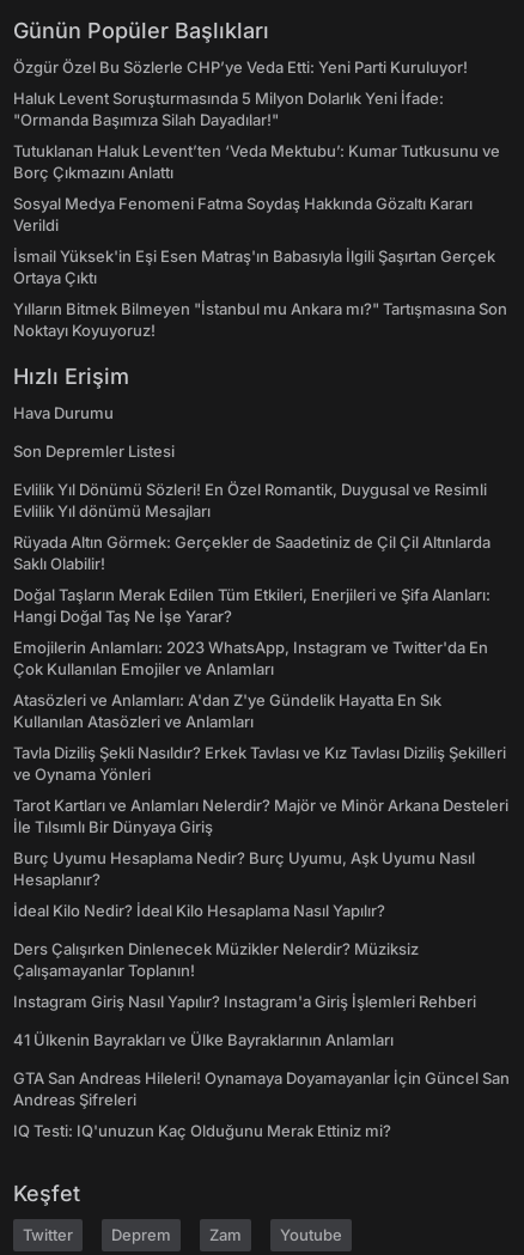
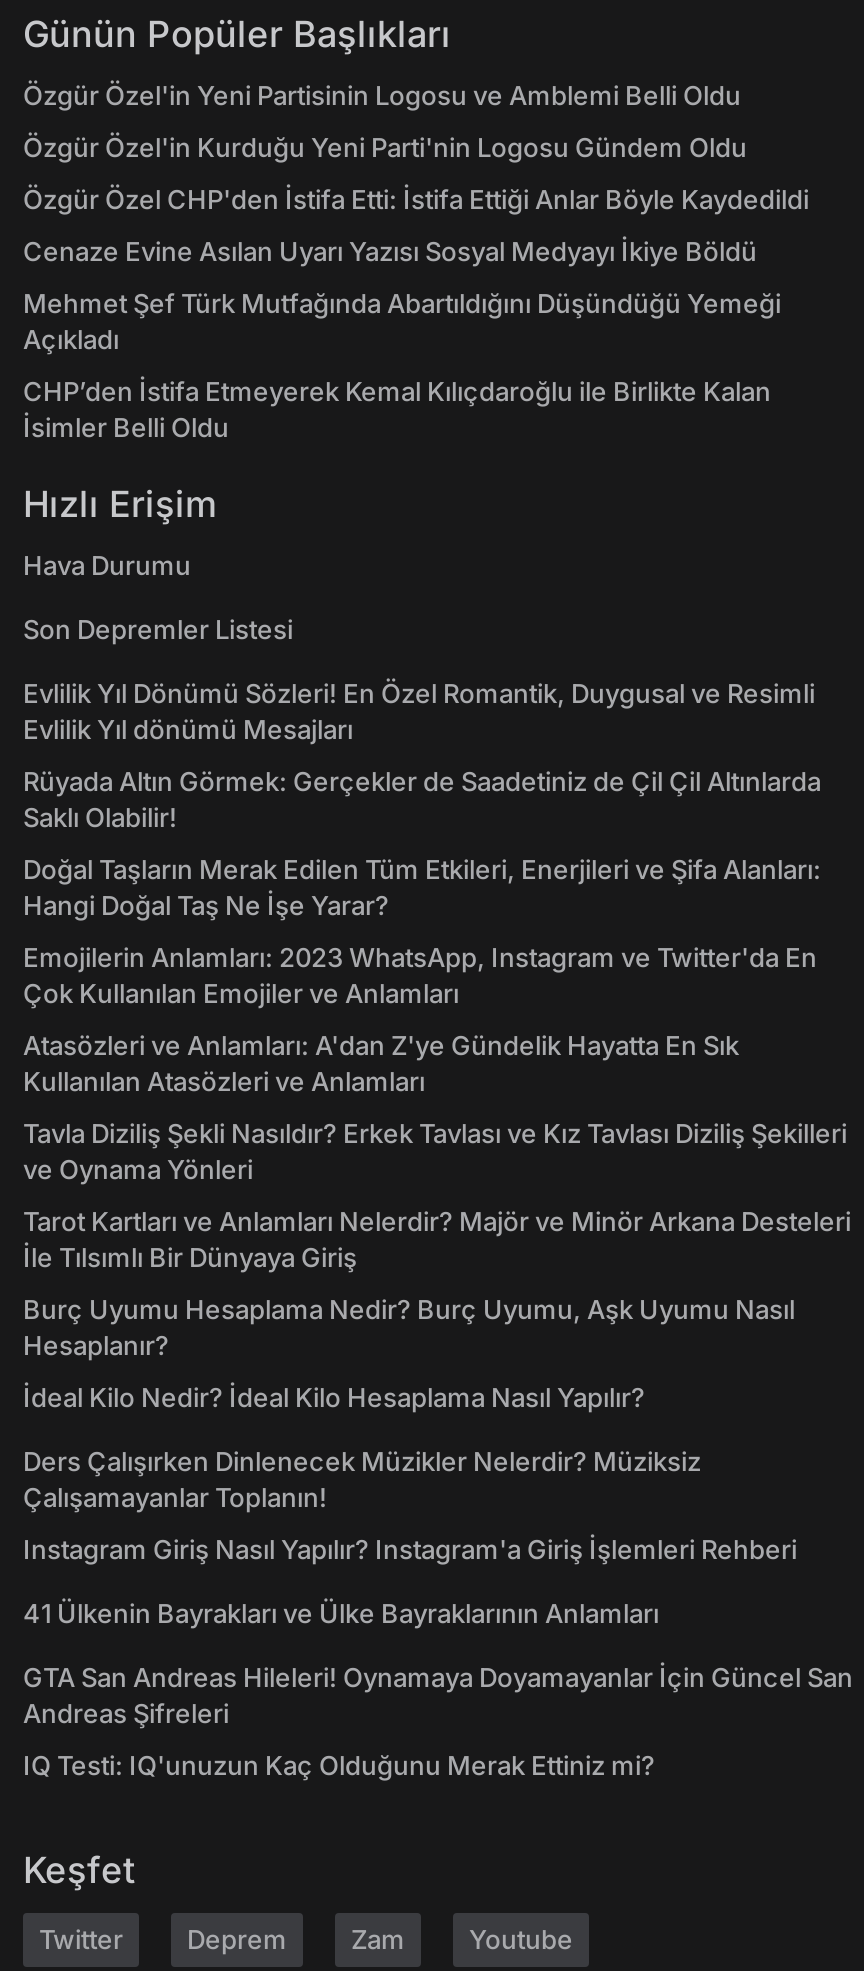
[13,57,468,77] Özgür Özel Bu Sözlerle CHP’ye Veda Etti: Yeni Parti Kuruluyor! -> [23,79,741,111] Özgür Özel'in Yeni Partisinin Logosu ve Amblemi Belli Oldu
[13,89,444,129] Haluk Levent Soruşturmasında 5 Milyon Dolarlık Yeni İfade: | "Ormanda Başımıza Silah Dayadılar!" -> [23,131,747,163] Özgür Özel'in Kurduğu Yeni Parti'nin Logosu Gündem Oldu
[13,141,500,182] Tutuklanan Haluk Levent’ten ‘Veda Mektubu’: Kumar Tutkusunu ve | Borç Çıkmazını Anlattı -> [23,183,809,215] Özgür Özel CHP'den İstifa Etti: İstifa Ettiği Anlar Böyle Kaydedildi
[13,194,473,234] Sosyal Medya Fenomeni Fatma Soydaş Hakkında Gözaltı Kararı | Verildi -> [23,235,757,267] Cenaze Evine Asılan Uyarı Yazısı Sosyal Medyayı İkiye Böldü
[13,246,495,287] İsmail Yüksek'in Eşi Esen Matraş'ın Babasıyla İlgili Şaşırtan Gerçek | Ortaya Çıktı -> [23,287,781,355] Mehmet Şef Türk Mutfağında Abartıldığını Düşündüğü Yemeği | Açıkladı
[13,299,507,340] Yılların Bitmek Bilmeyen "İstanbul mu Ankara mı?" Tartışmasına Son | Noktayı Koyuyoruz! -> [23,375,771,443] CHP’den İstifa Etmeyerek Kemal Kılıçdaroğlu ile Birlikte Kalan | İsimler Belli Oldu

